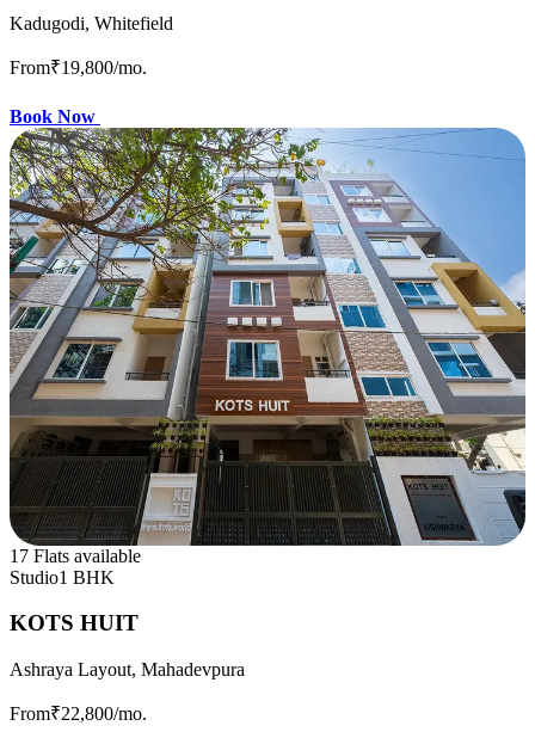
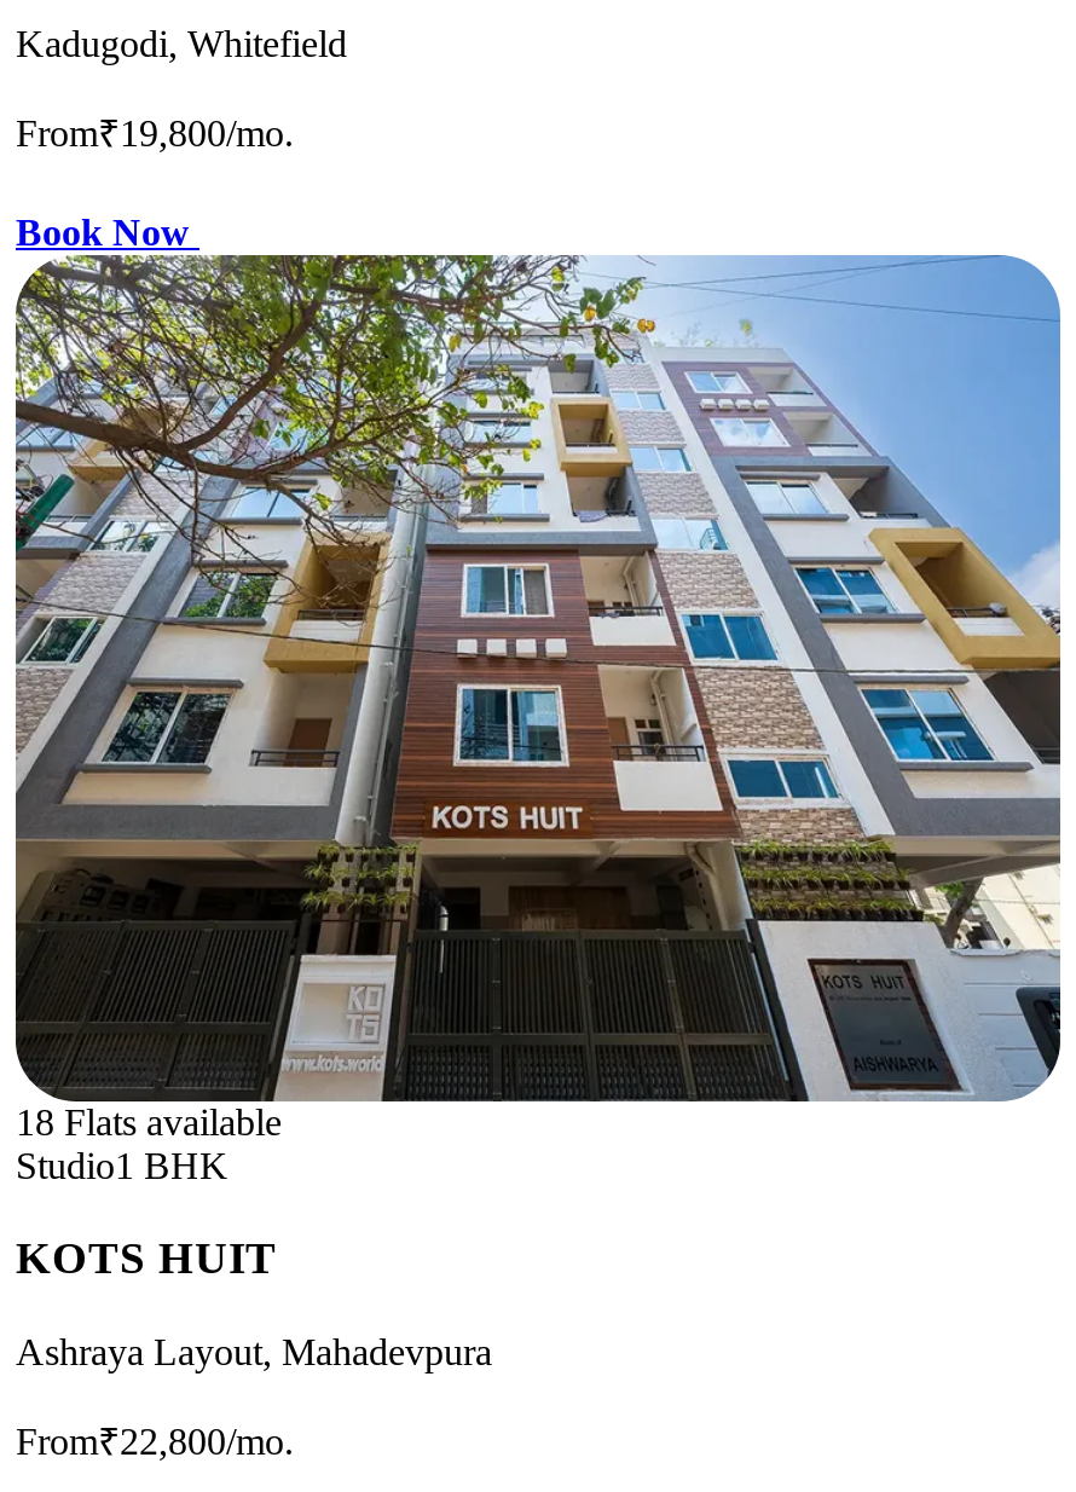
[10,545,141,565] 17 Flats available -> [16,1100,282,1141] 18 Flats available

